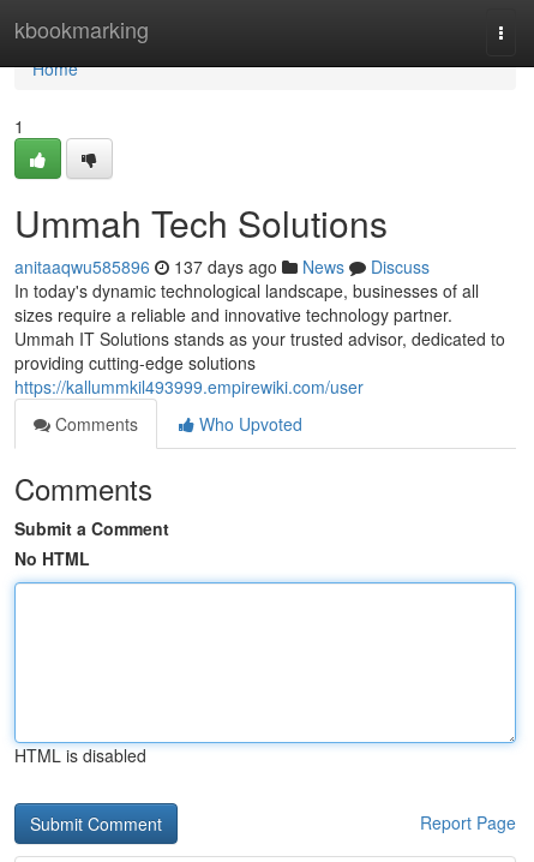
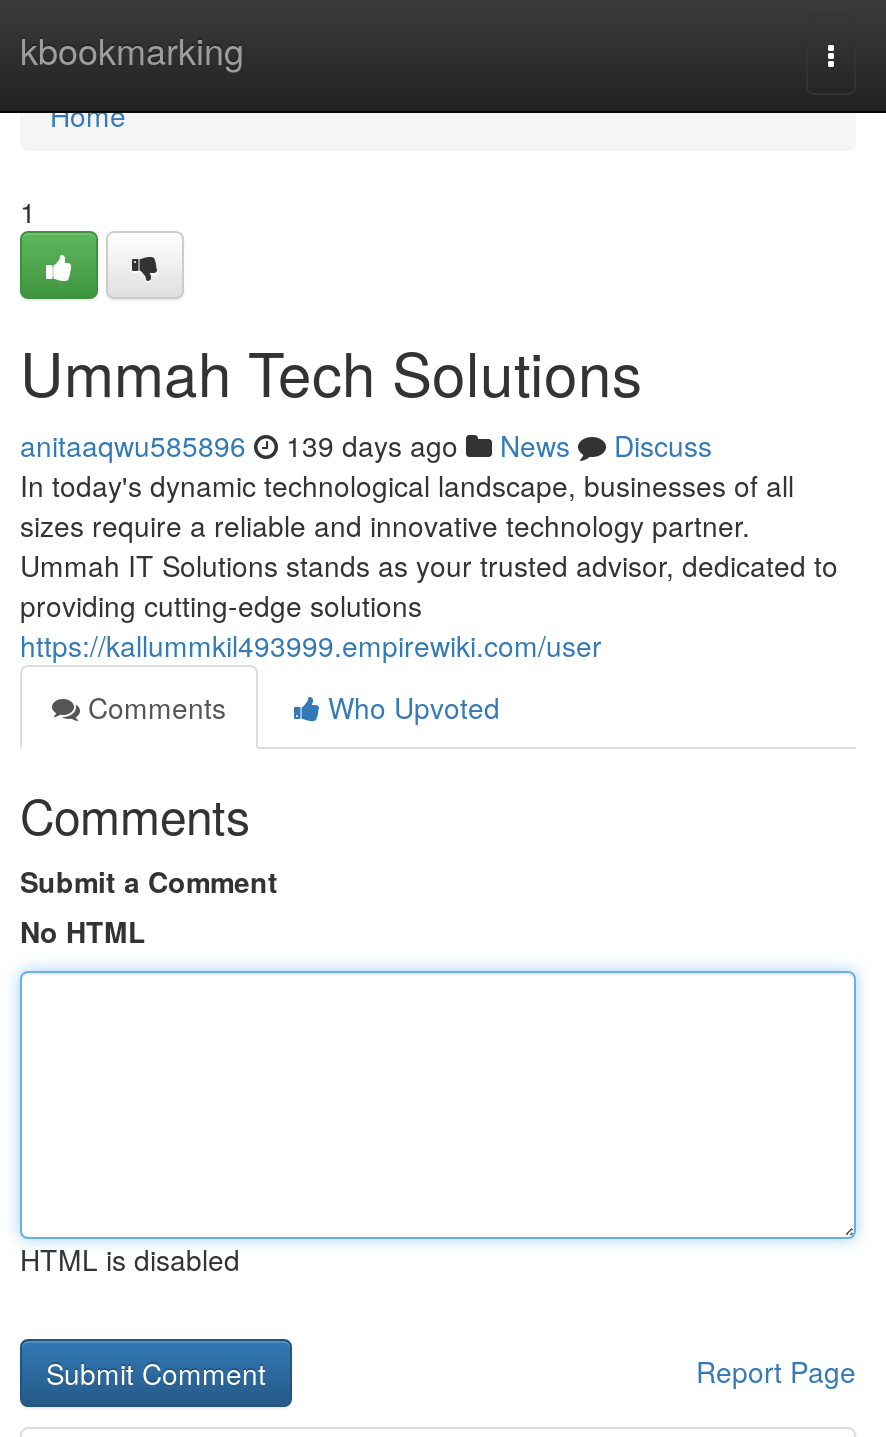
[14,255,430,279] anitaaqwu585896 137 days ago News Discuss -> [20,425,712,465] anitaaqwu585896 139 days ago News Discuss

